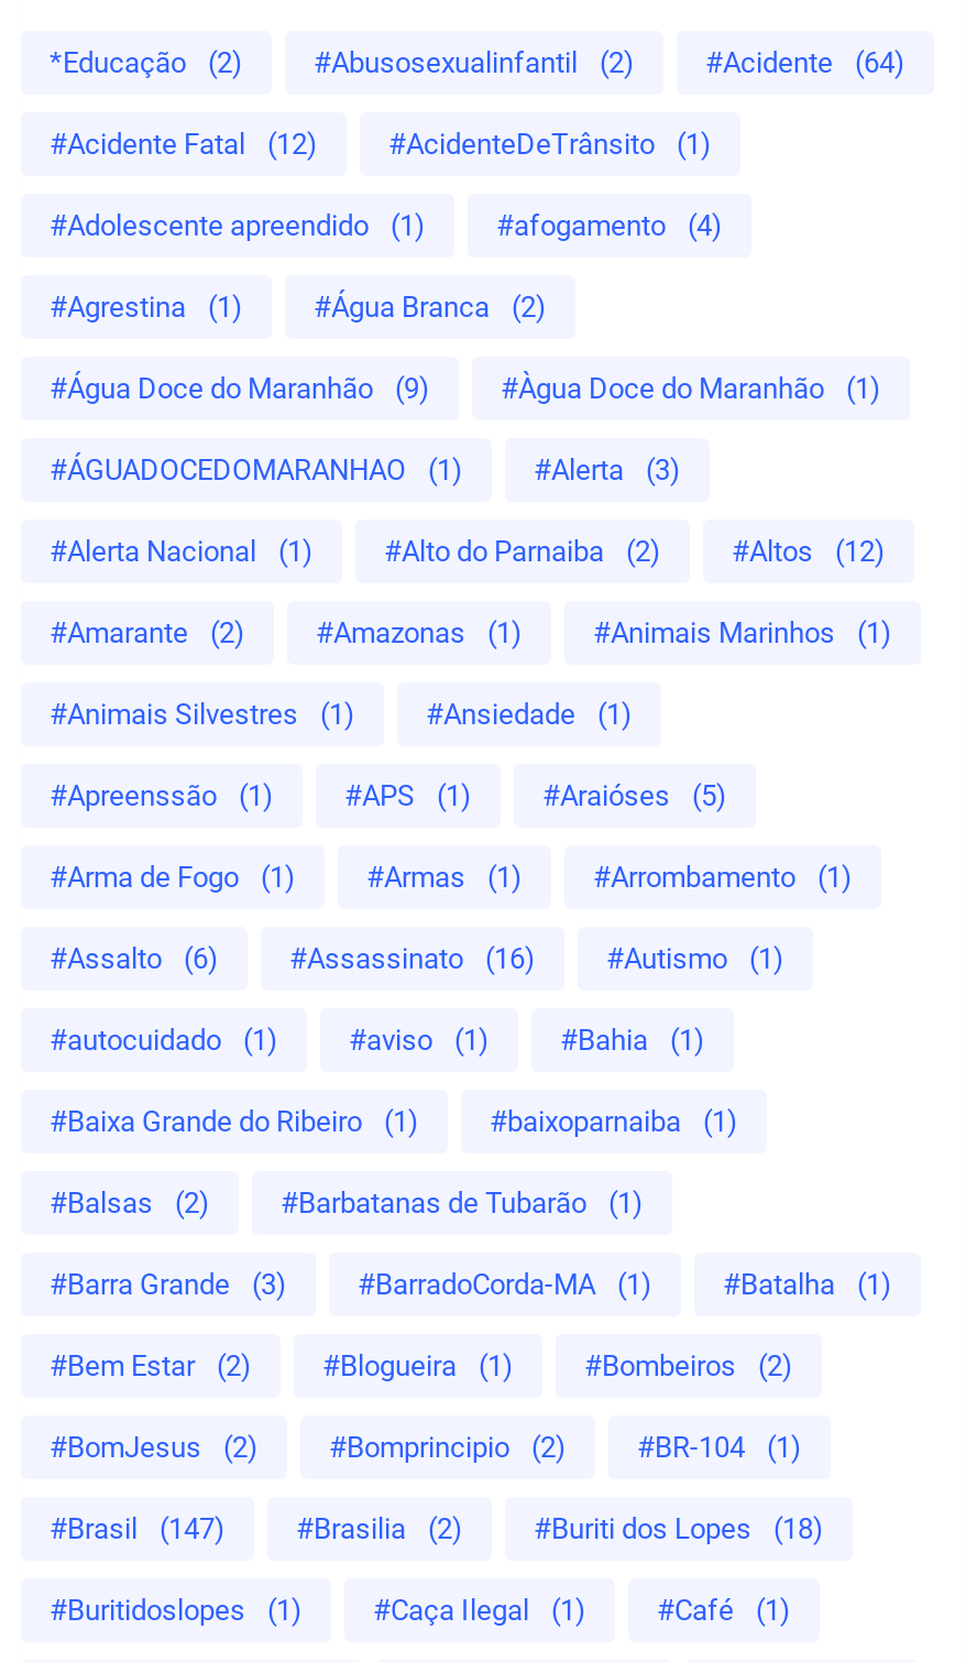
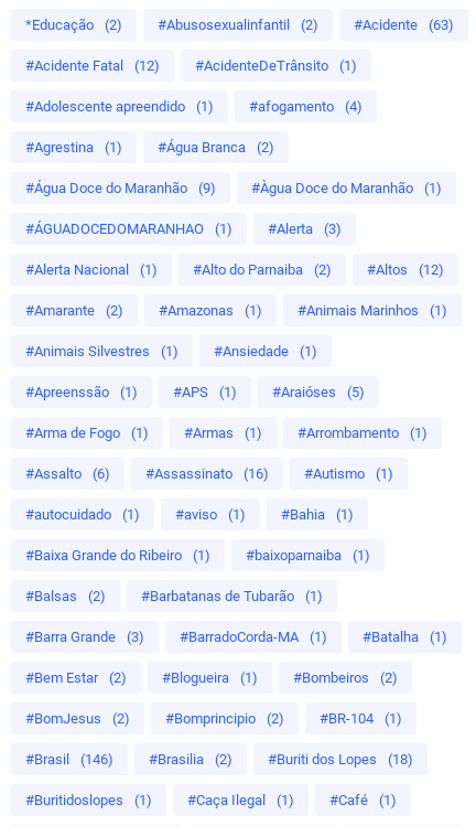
[705,46,905,79] #Acidente (64) -> [354,16,454,33] #Acidente (63)
[50,1512,226,1545] #Brasil (147) -> [25,751,113,767] #Brasil (146)

